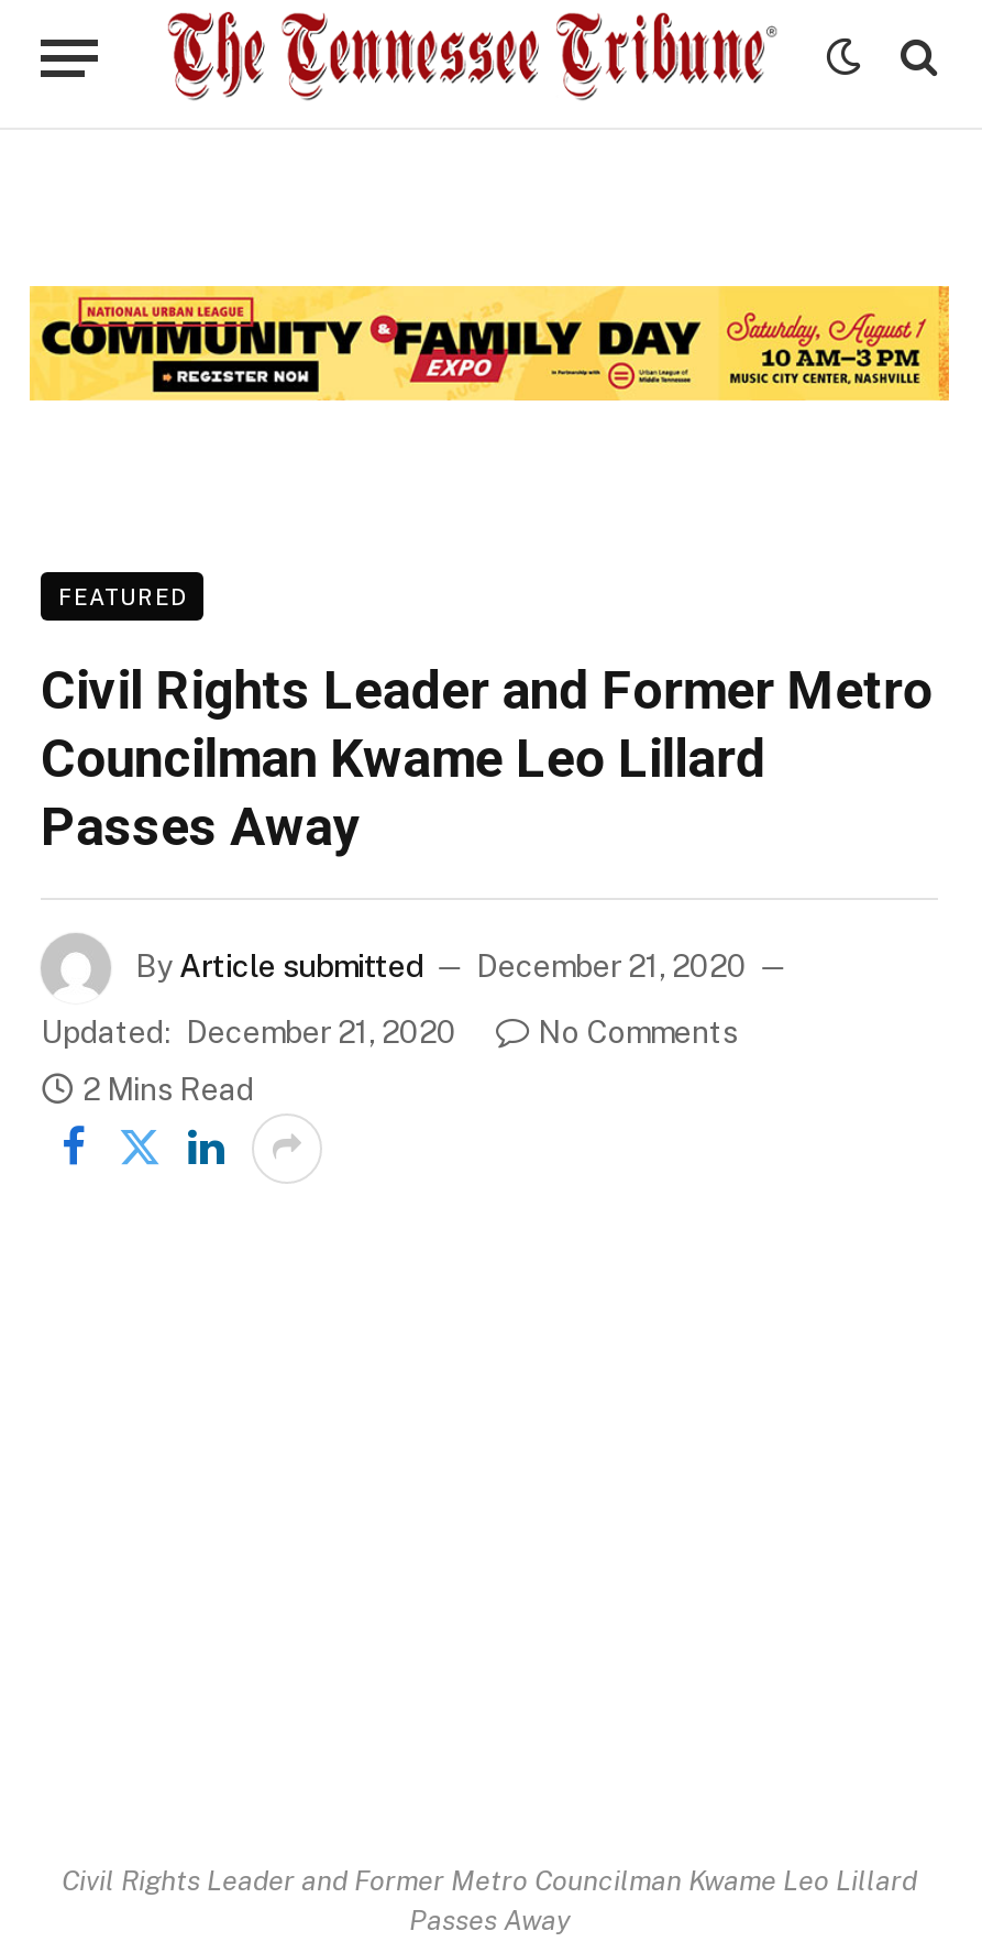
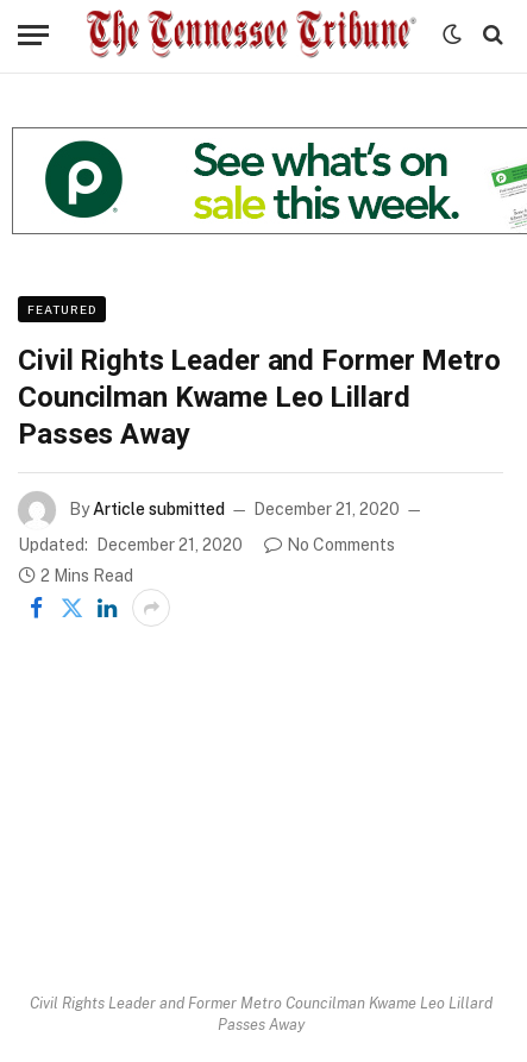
[27,260,975,427] [image] -> [11,126,523,235] [image]

